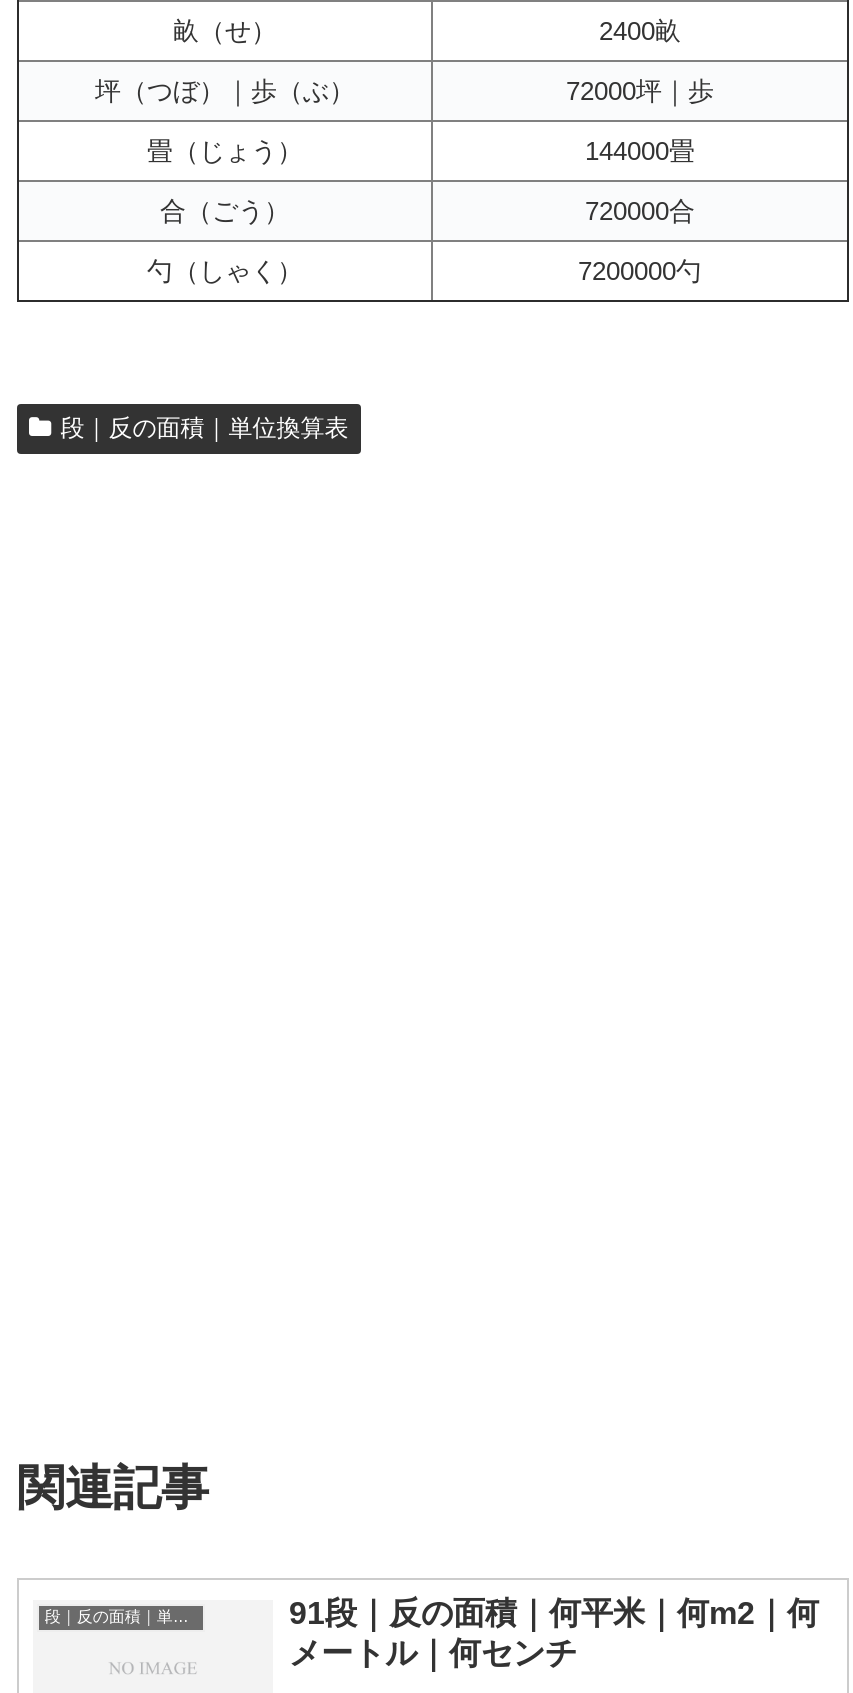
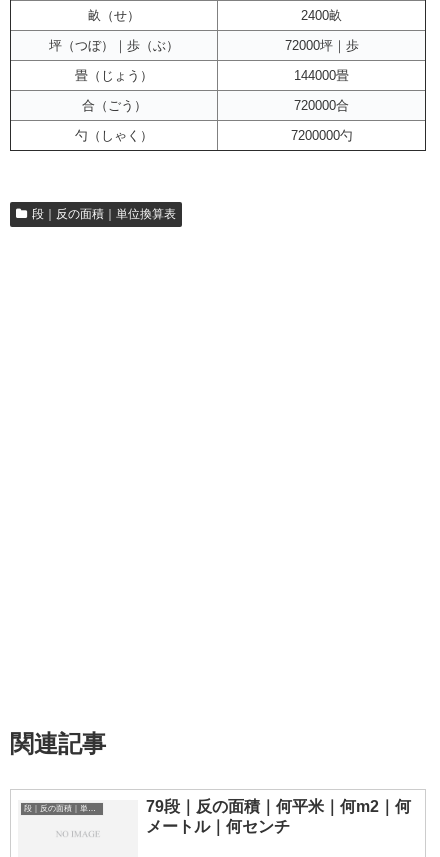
[289,1596,819,1630] 91段｜反の面積｜何平米｜何m2｜何 -> [146,798,411,815] 79段｜反の面積｜何平米｜何m2｜何

